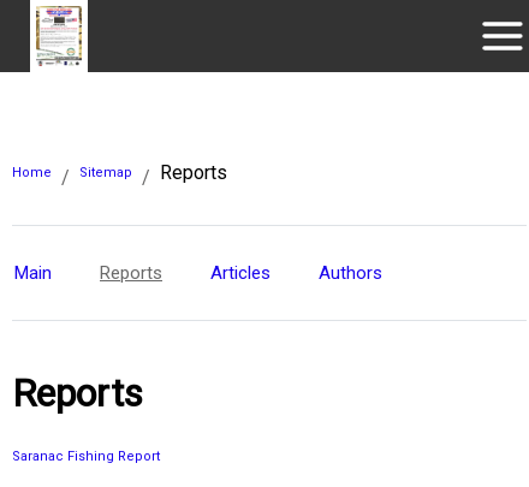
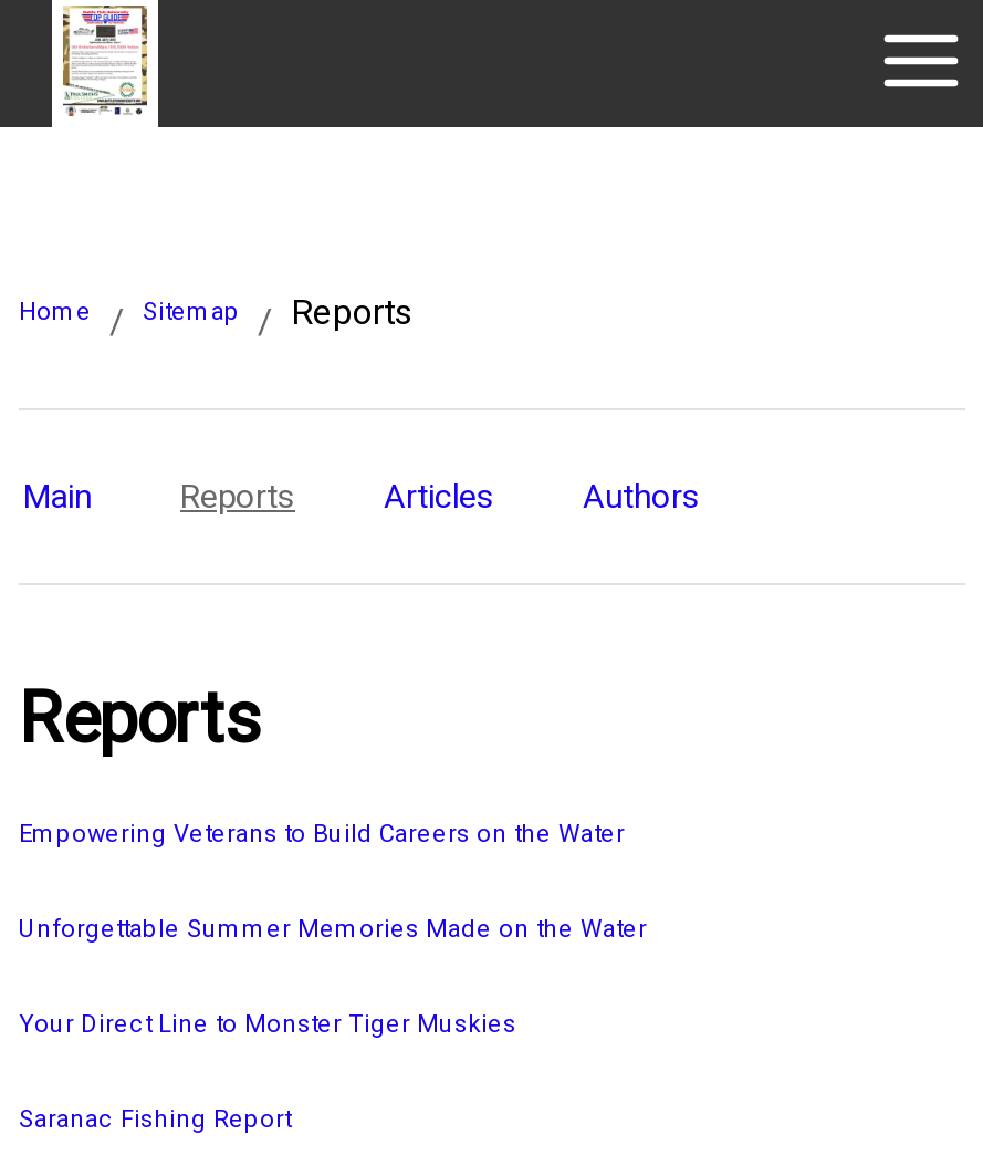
none -> [19,820,647,1039] Empowering Veterans to Build Careers on the Water | Unforgettable Summer Memories Made on the Water | Your Direct Line to Monster Tiger Muskies

